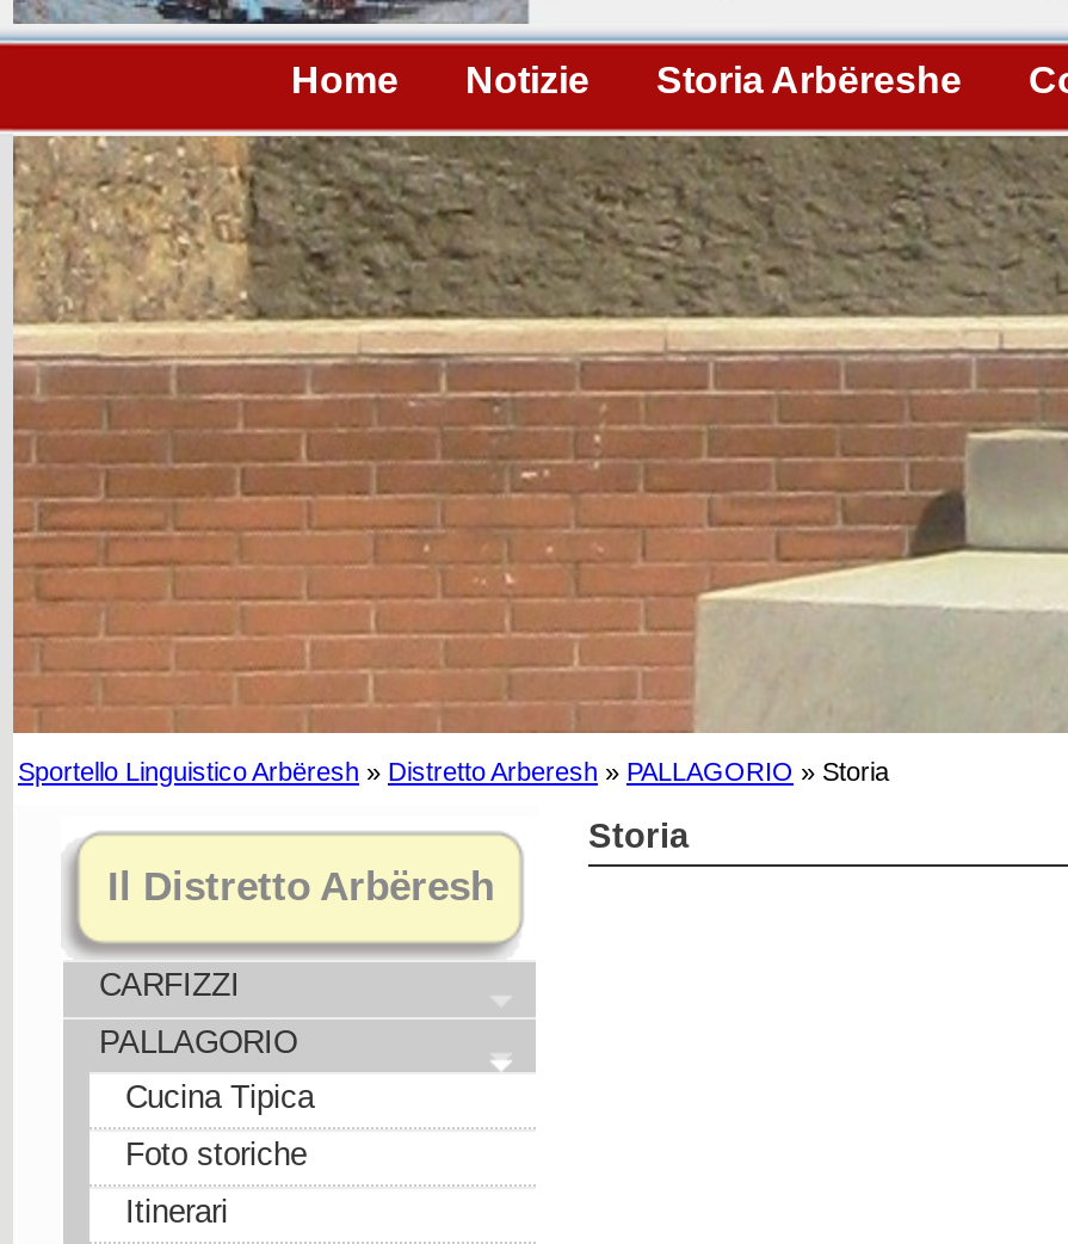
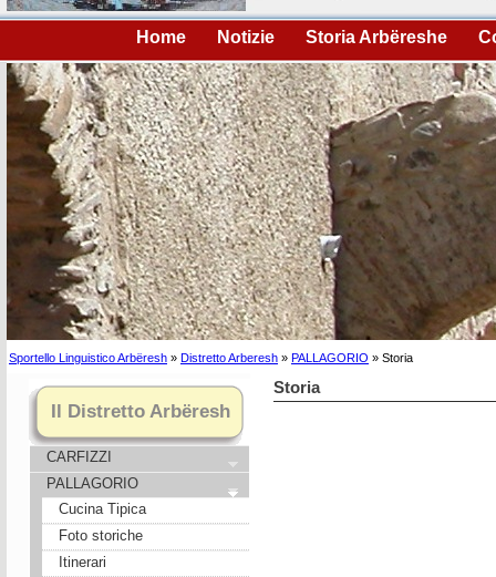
[11,134,1061,735] [image] -> [6,62,493,341] [image]

